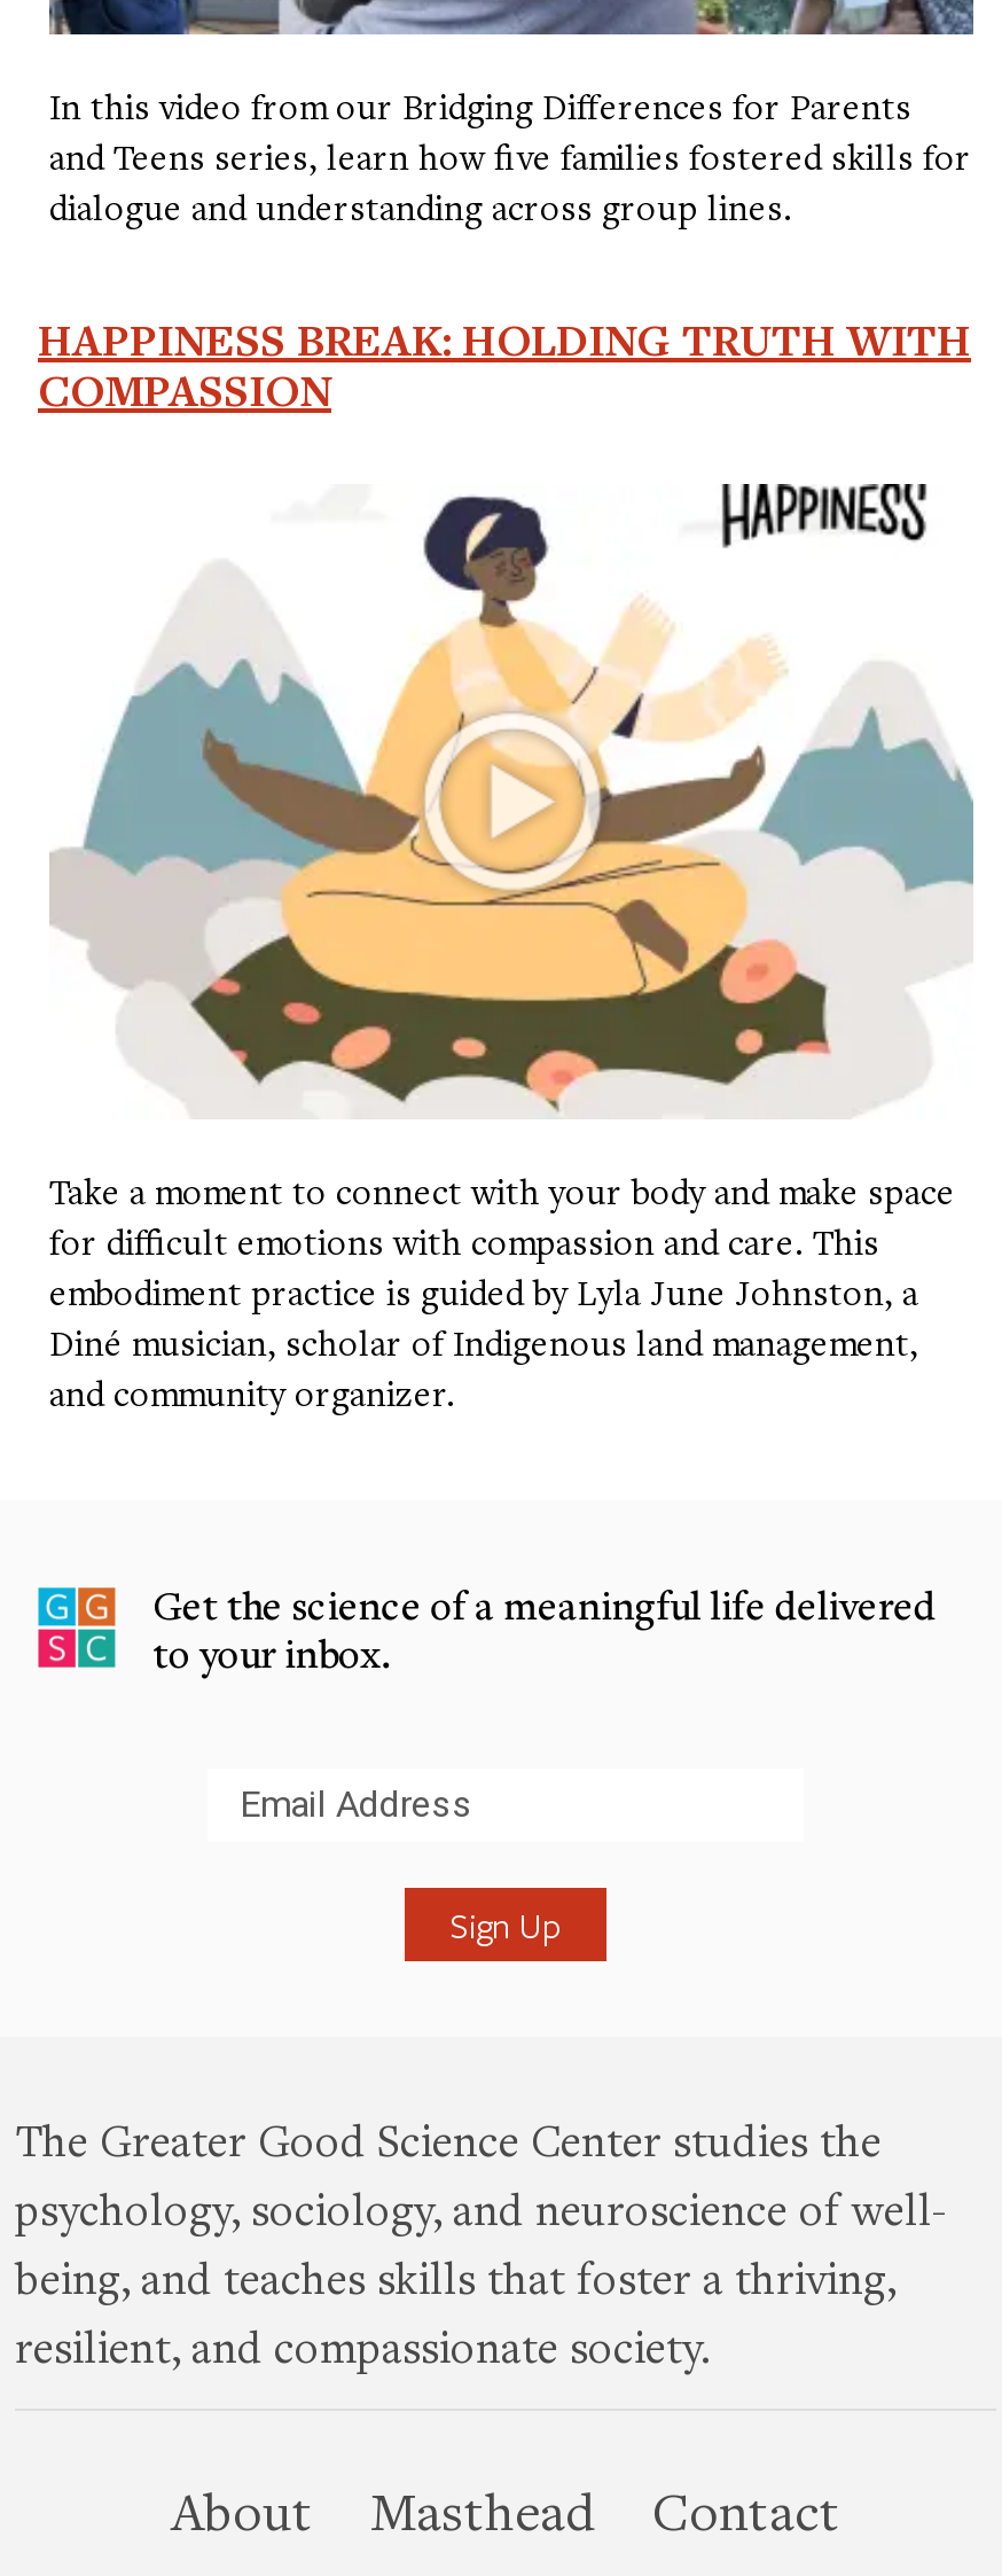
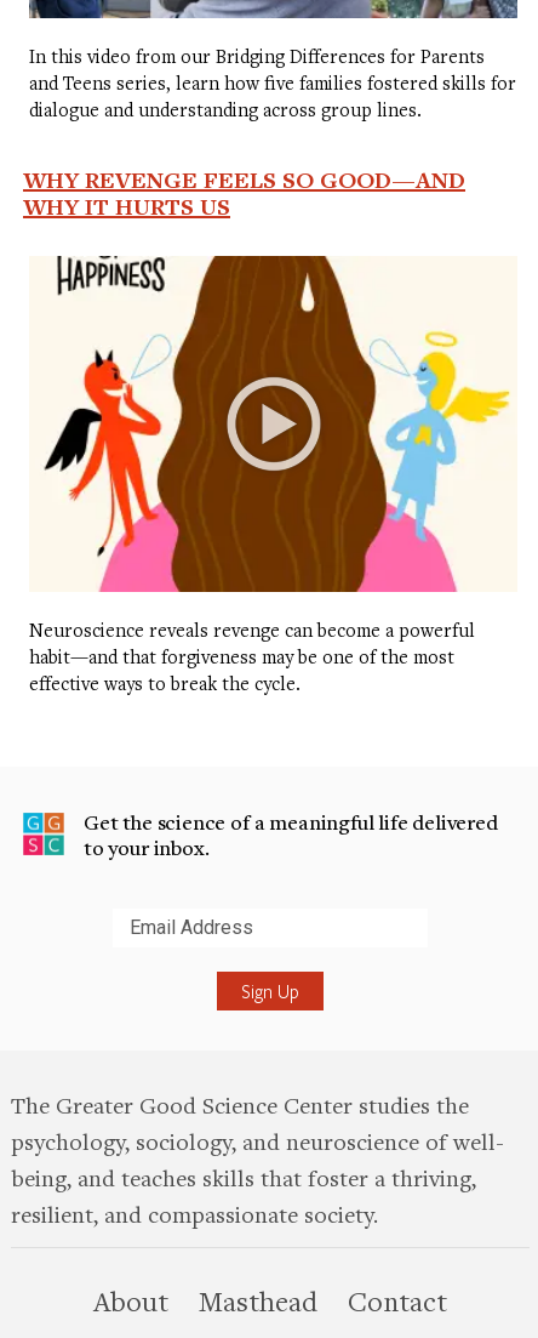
[38,310,971,420] HAPPINESS BREAK: HOLDING TRUTH WITH | COMPASSION -> [23,164,465,222] WHY REVENGE FEELS SO GOOD—AND | WHY IT HURTS US
[49,482,976,1414] [image] | Take a moment to connect with your body and make space | for difficult emotions with compassion and care. This | embodiment practice is guided by Lyla June Johnston, a | Diné musician, scholar of Indigenous land management, | and community organizer. -> [29,255,517,695] [image] | Neuroscience reveals revenge can become a powerful | habit—and that forgiveness may be one of the most | effective ways to break the cycle.

